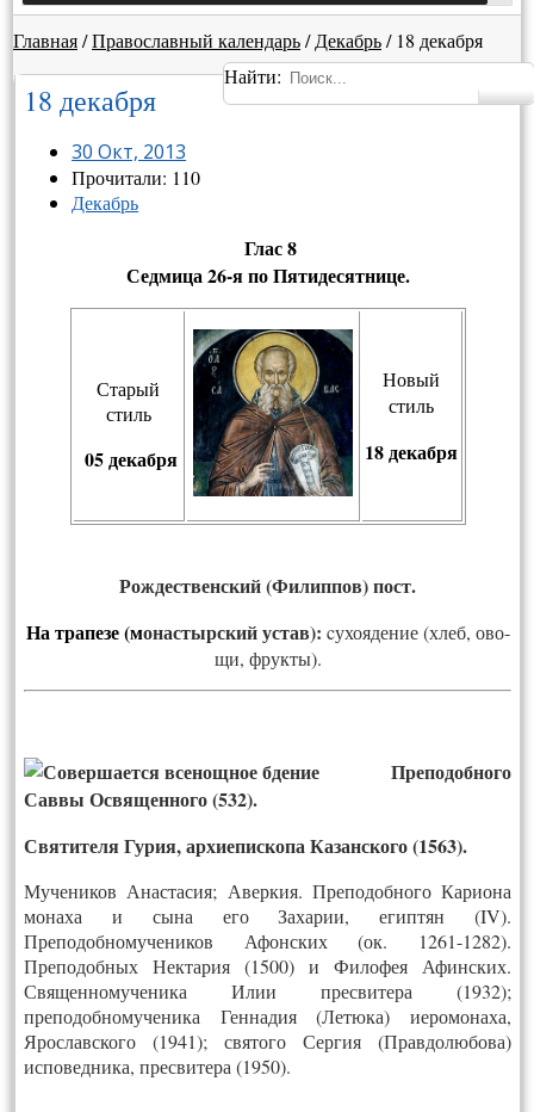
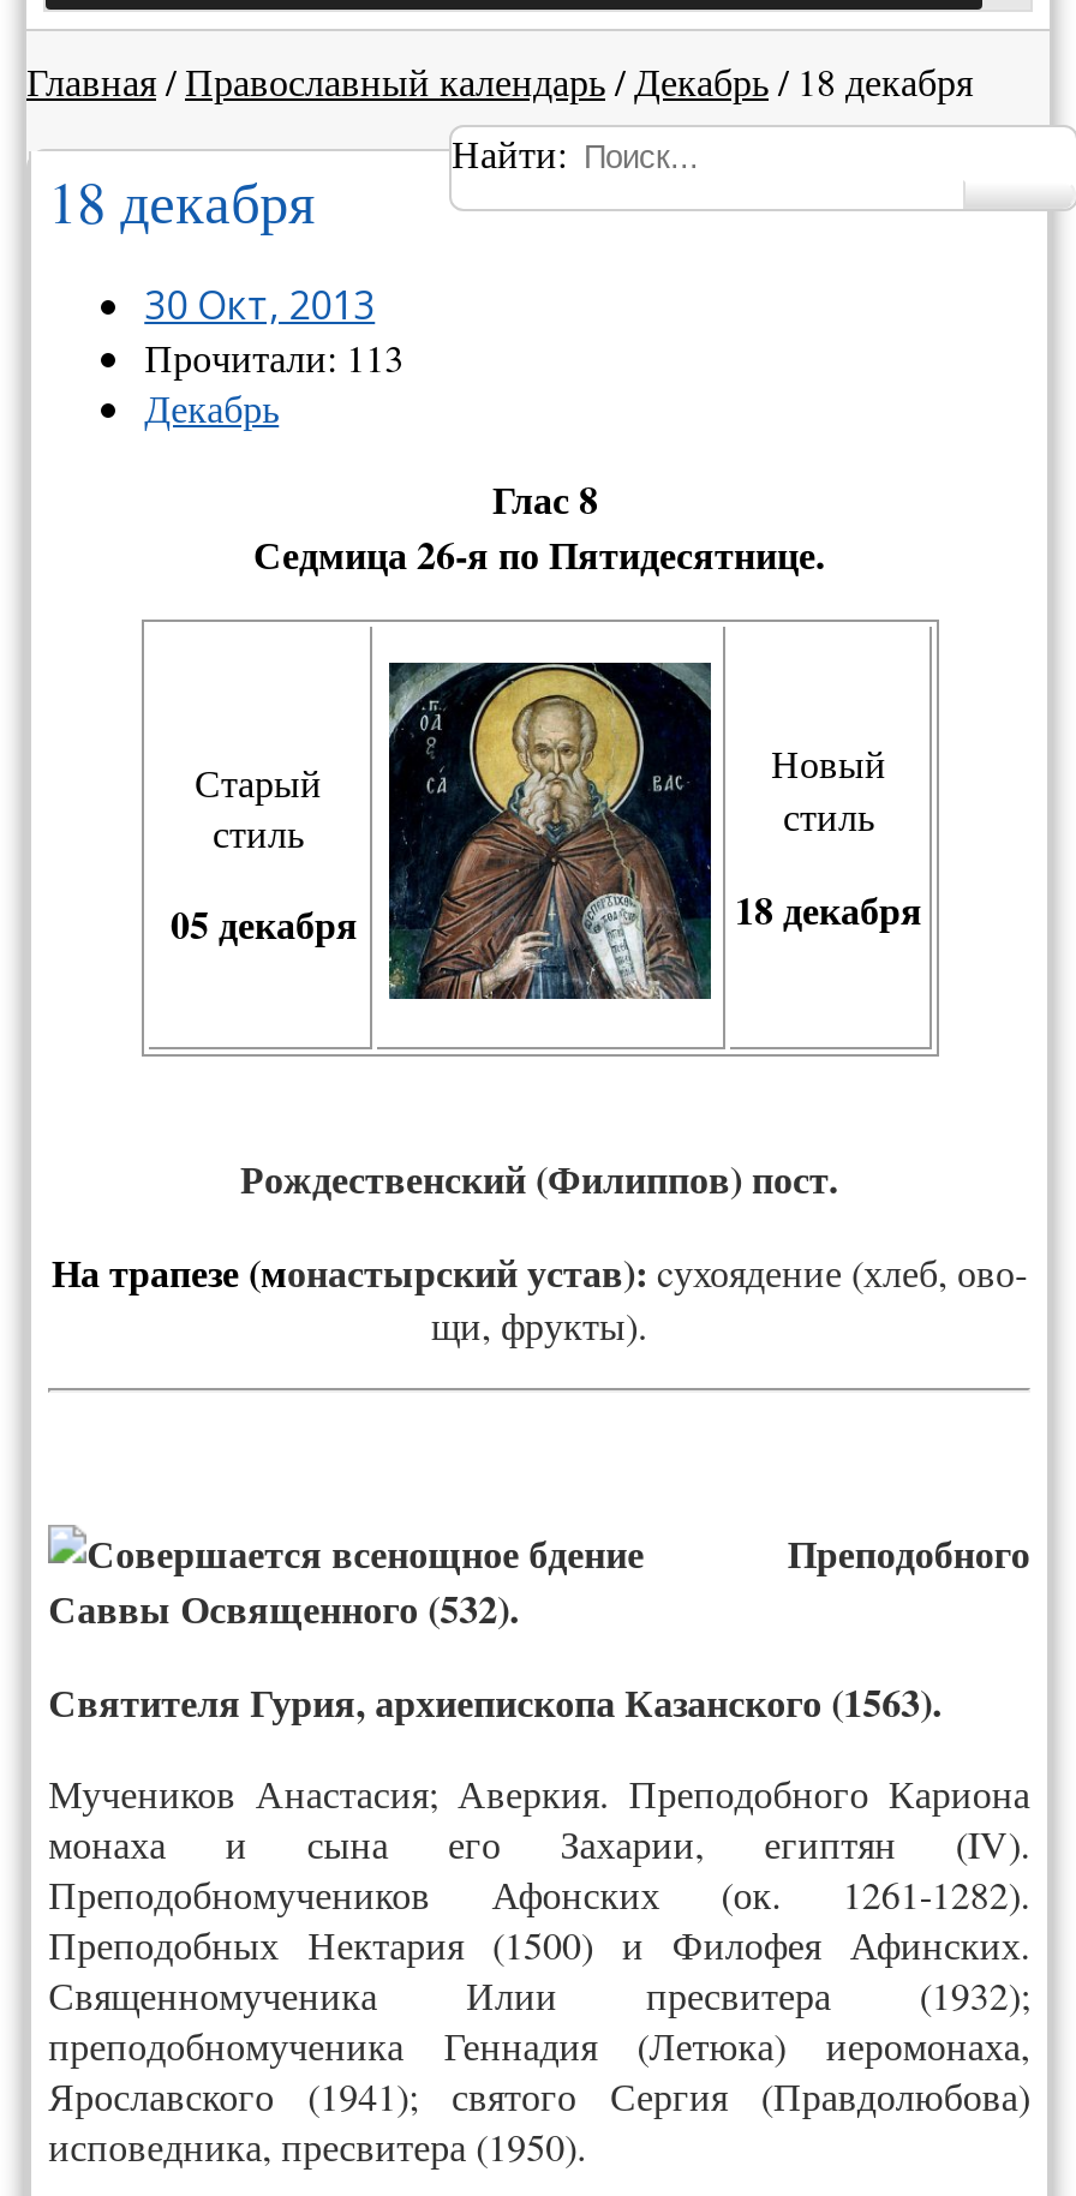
[72,165,200,190] Прочитали: 110 -> [144,331,404,382] Прочитали: 113

